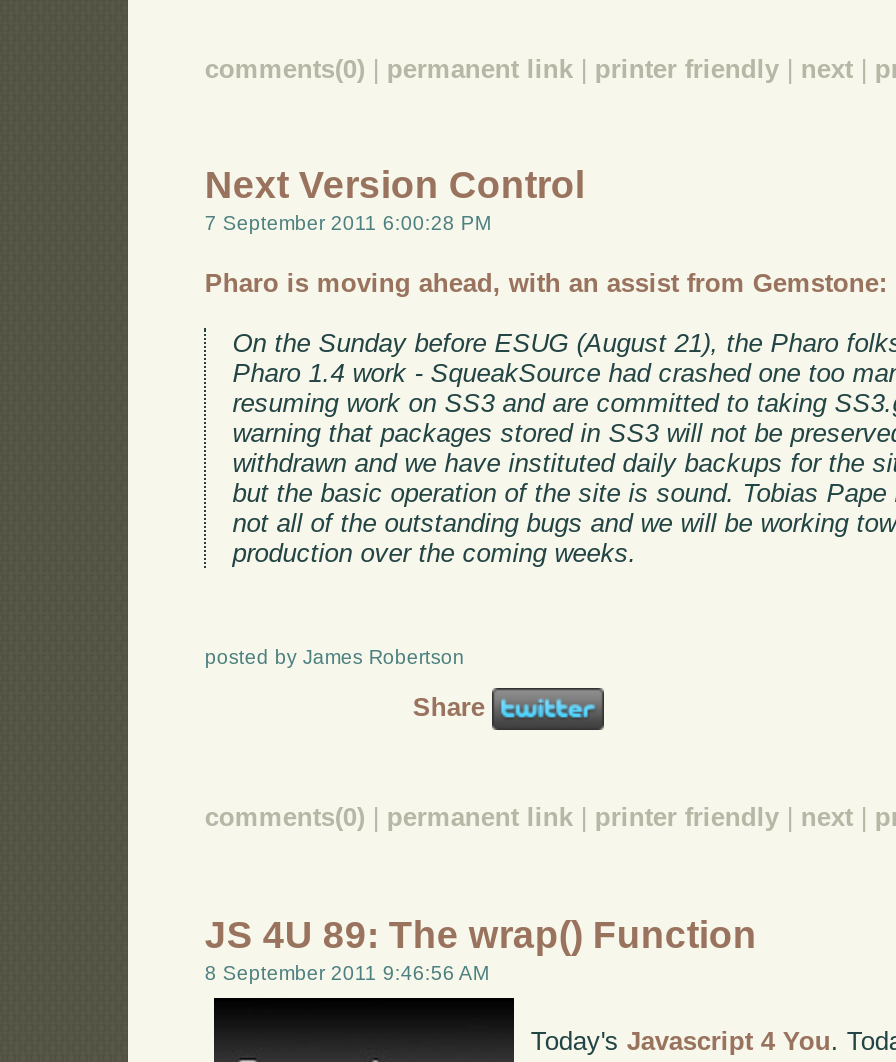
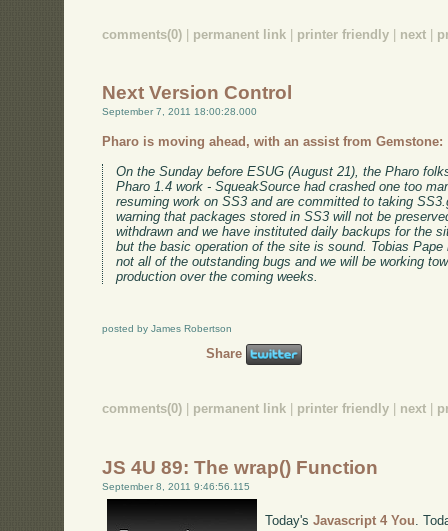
[205,212,491,234] 7 September 2011 6:00:28 PM -> [102,106,257,117] September 7, 2011 18:00:28.000
[205,961,489,983] 8 September 2011 9:46:56 AM -> [102,481,250,492] September 8, 2011 9:46:56.115

